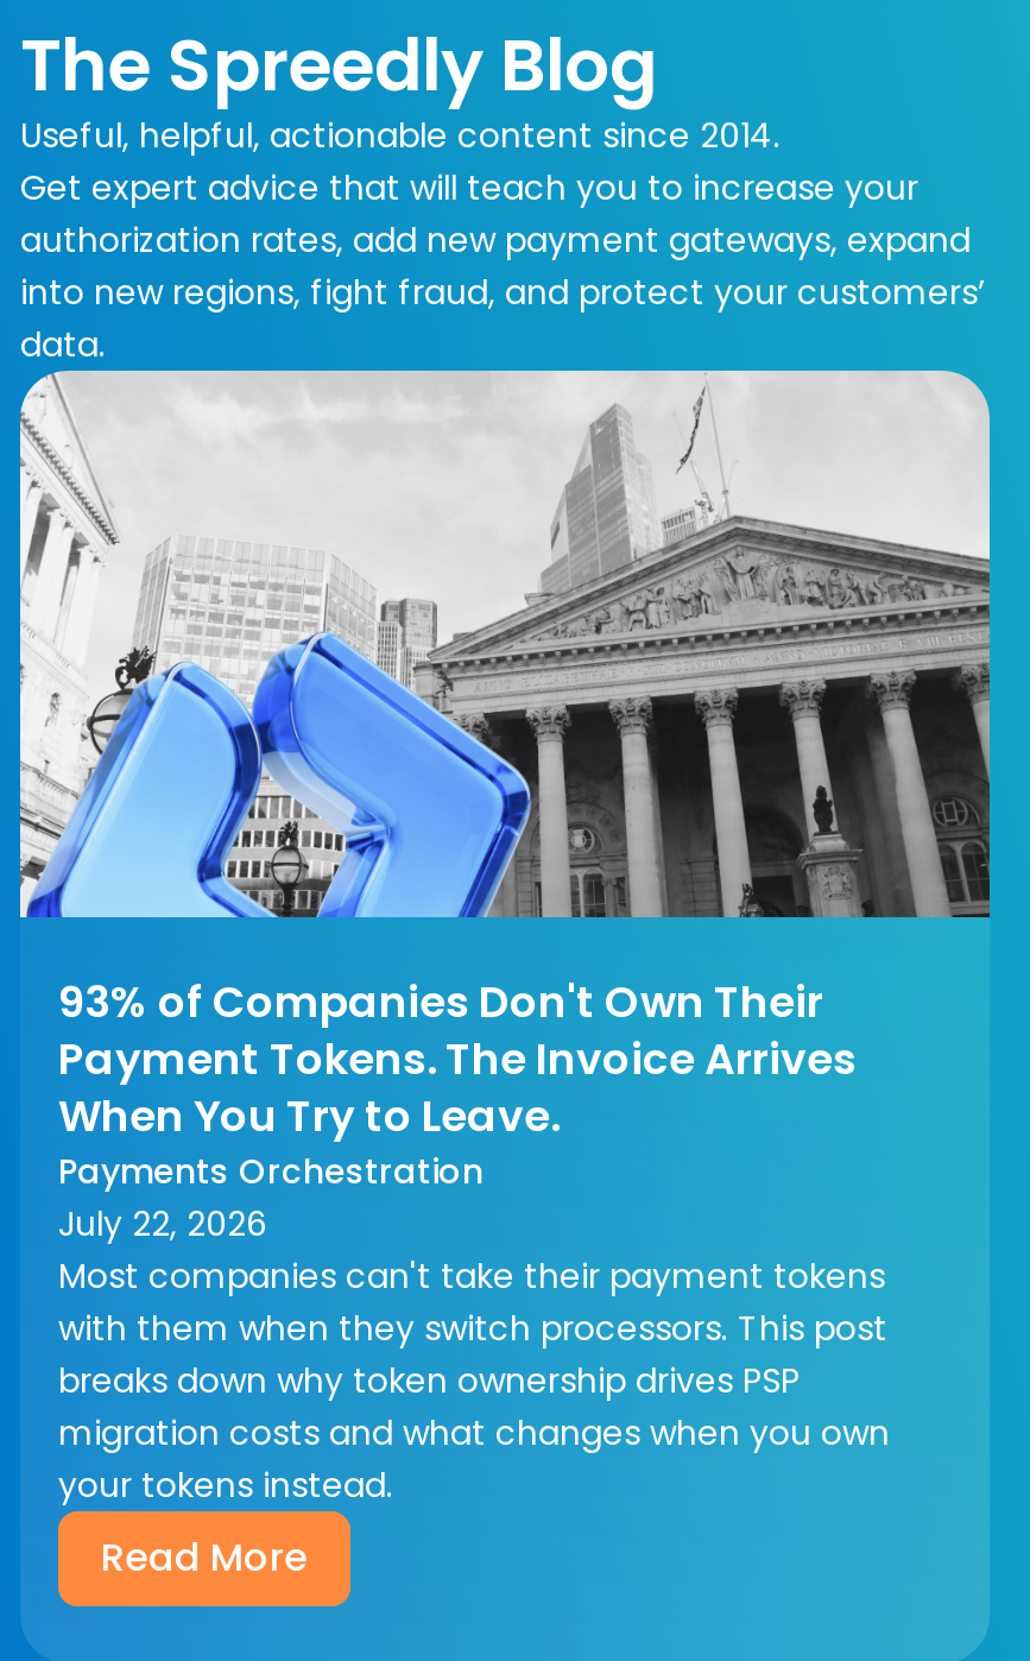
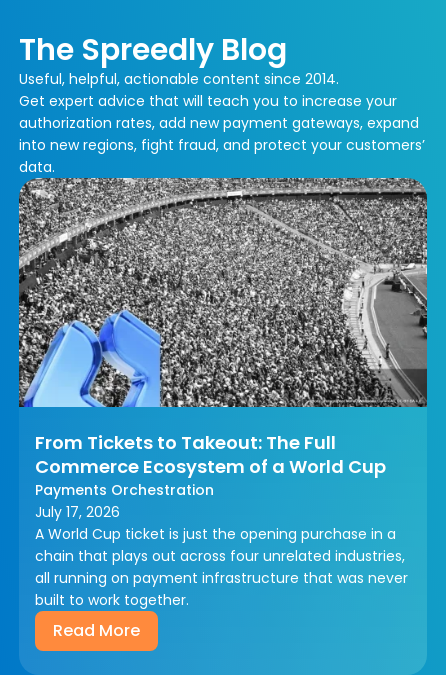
[18,368,992,1144] [image] | 93% of Companies Don't Own Their | Payment Tokens. The Invoice Arrives | When You Try to Leave. -> [18,177,428,479] [image] | From Tickets to Takeout: The Full | Commerce Ecosystem of a World Cup
[58,1199,890,1508] July 22, 2026 | Most companies can't take their payment tokens | with them when they switch processors. This post | breaks down why token ownership drives PSP | migration costs and what changes when you own | your tokens instead. -> [35,502,408,610] July 17, 2026 | A World Cup ticket is just the opening purchase in a | chain that plays out across four unrelated industries, | all running on payment infrastructure that was never | built to work together.

